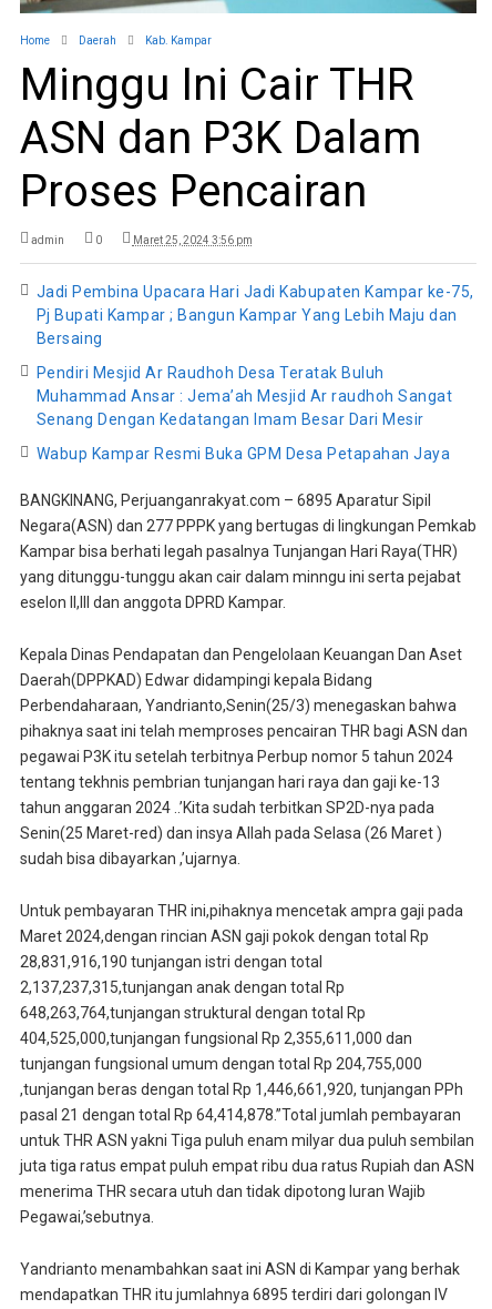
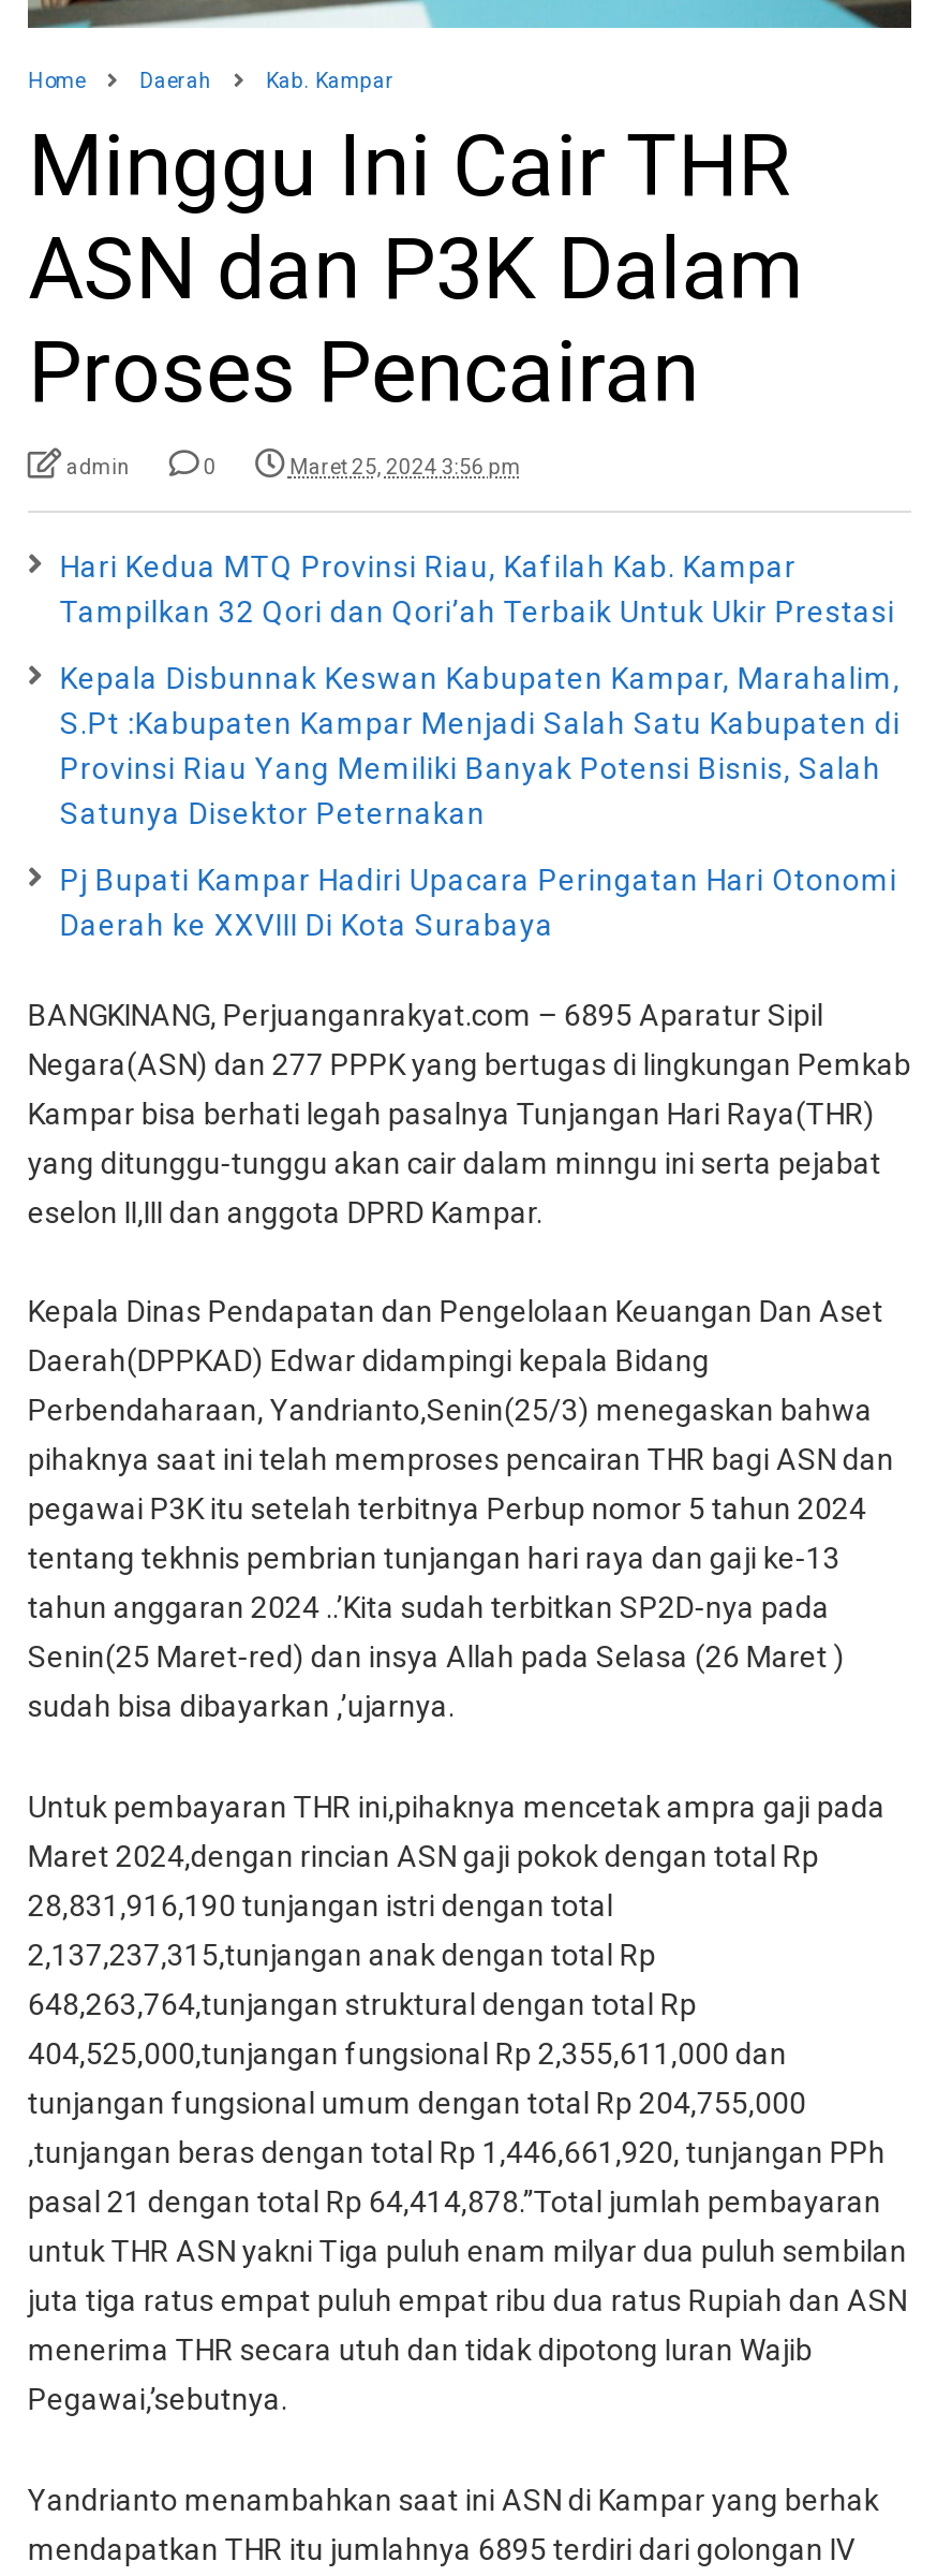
[36,283,474,348] Jadi Pembina Upacara Hari Jadi Kabupaten Kampar ke-75, | Pj Bupati Kampar ; Bangun Kampar Yang Lebih Maju dan | Bersaing -> [60,548,895,628] Hari Kedua MTQ Provinsi Riau, Kafilah Kab. Kampar | Tampilkan 32 Qori dan Qori’ah Terbaik Untuk Ukir Prestasi
[36,364,453,429] Pendiri Mesjid Ar Raudhoh Desa Teratak Buluh | Muhammad Ansar : Jema’ah Mesjid Ar raudhoh Sangat | Senang Dengan Kedatangan Imam Besar Dari Mesir -> [60,660,900,829] Kepala Disbunnak Keswan Kabupaten Kampar, Marahalim, | S.Pt :Kabupaten Kampar Menjadi Salah Satu Kabupaten di | Provinsi Riau Yang Memiliki Banyak Potensi Bisnis, Salah | Satunya Disektor Peternakan
[36,445,450,463] Wabup Kampar Resmi Buka GPM Desa Petapahan Jaya -> [60,862,897,941] Pj Bupati Kampar Hadiri Upacara Peringatan Hari Otonomi | Daerah ke XXVIII Di Kota Surabaya

